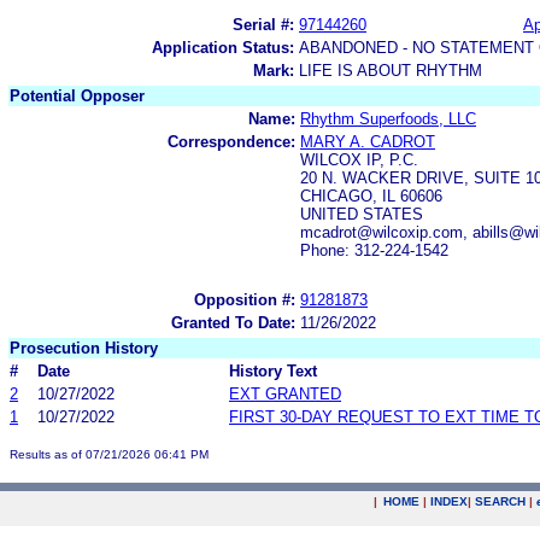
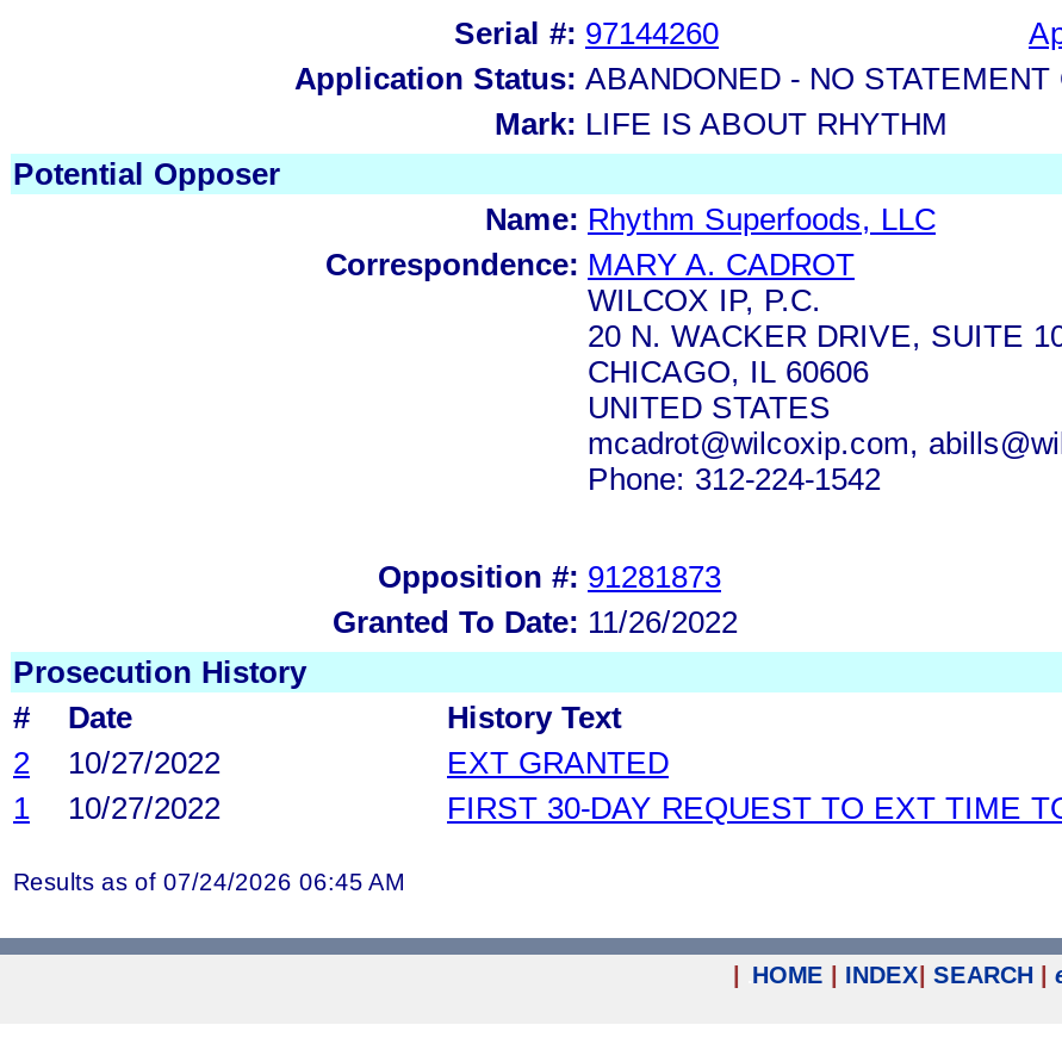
[10,448,209,461] Results as of 07/21/2026 06:41 PM -> [13,869,404,895] Results as of 07/24/2026 06:45 AM

